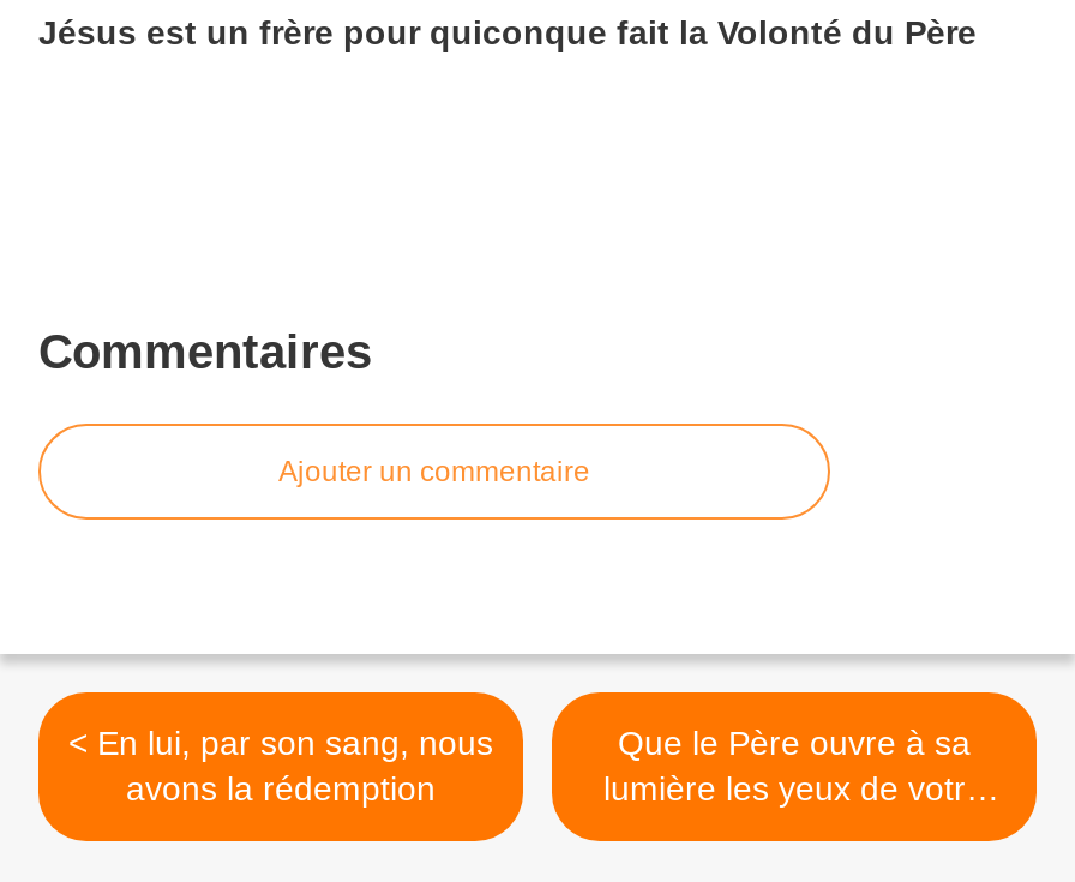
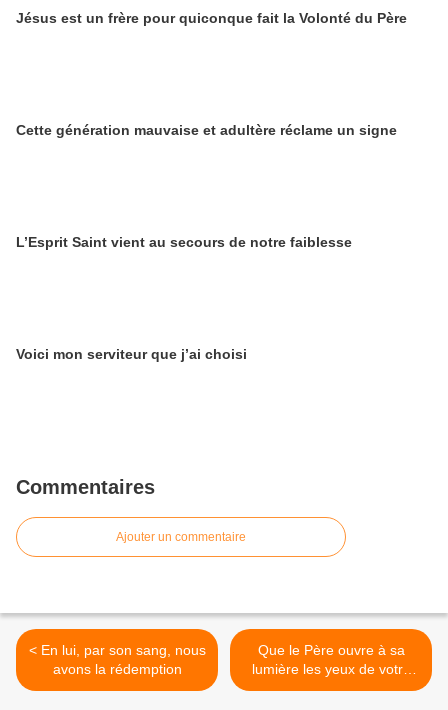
none -> [16,122,397,138] Cette génération mauvaise et adultère réclame un signe
none -> [16,234,352,250] L’Esprit Saint vient au secours de notre faiblesse
none -> [16,346,247,362] Voici mon serviteur que j’ai choisi

